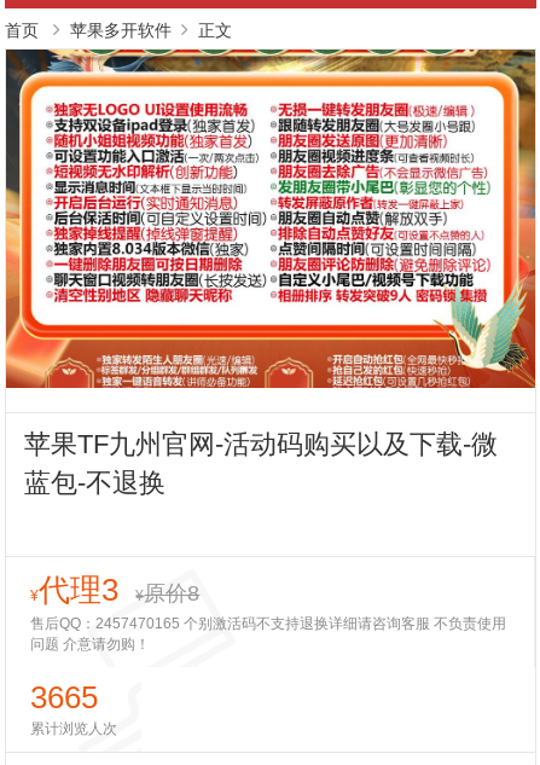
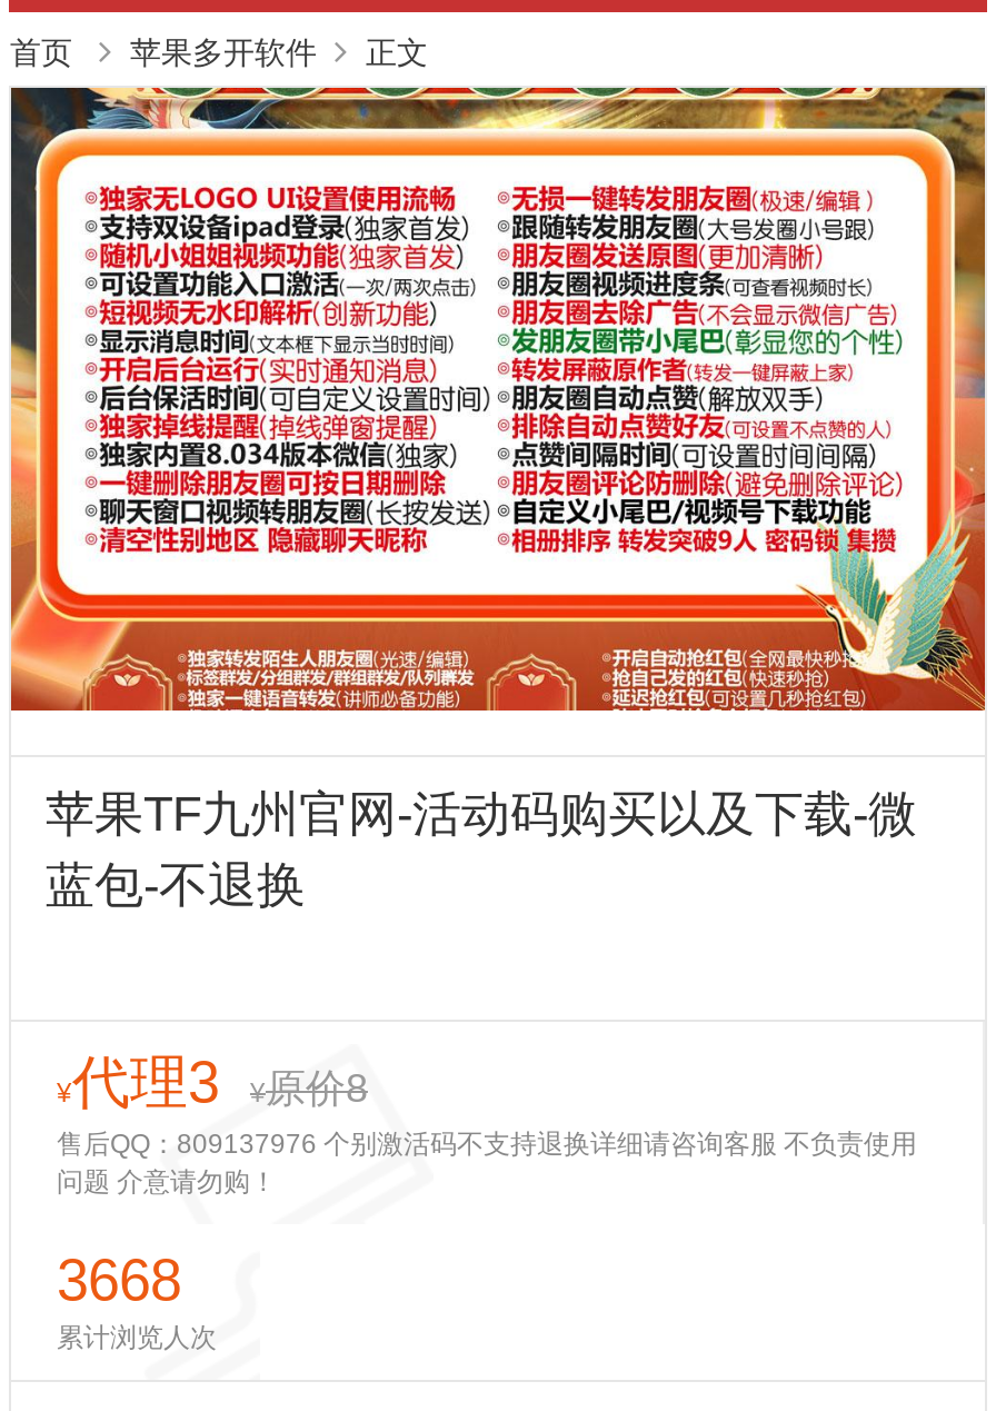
[31,615,507,632] 售后QQ：2457470165 个别激活码不支持退换详细请咨询客服 不负责使用 -> [57,1129,917,1160] 售后QQ：809137976 个别激活码不支持退换详细请咨询客服 不负责使用
[31,679,98,715] 3665 -> [57,1246,181,1313] 3668

